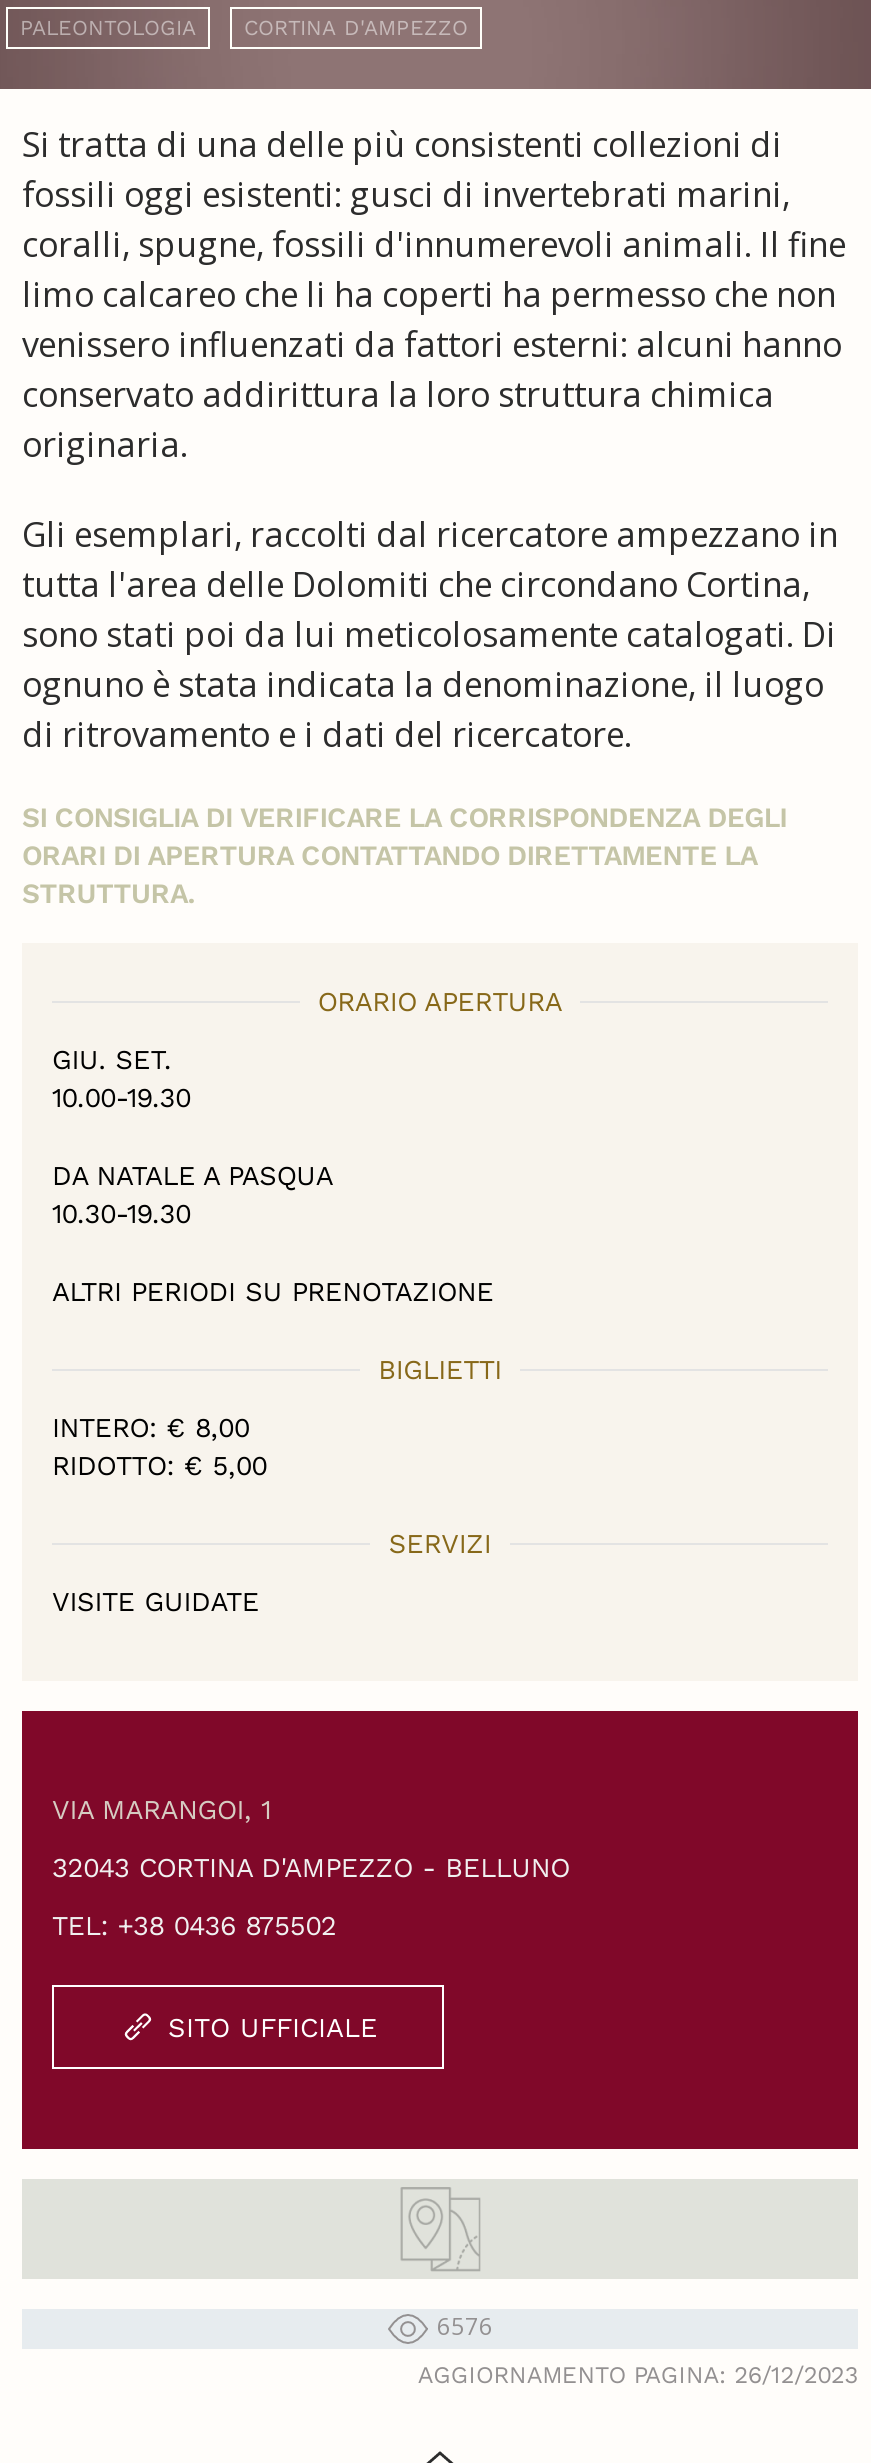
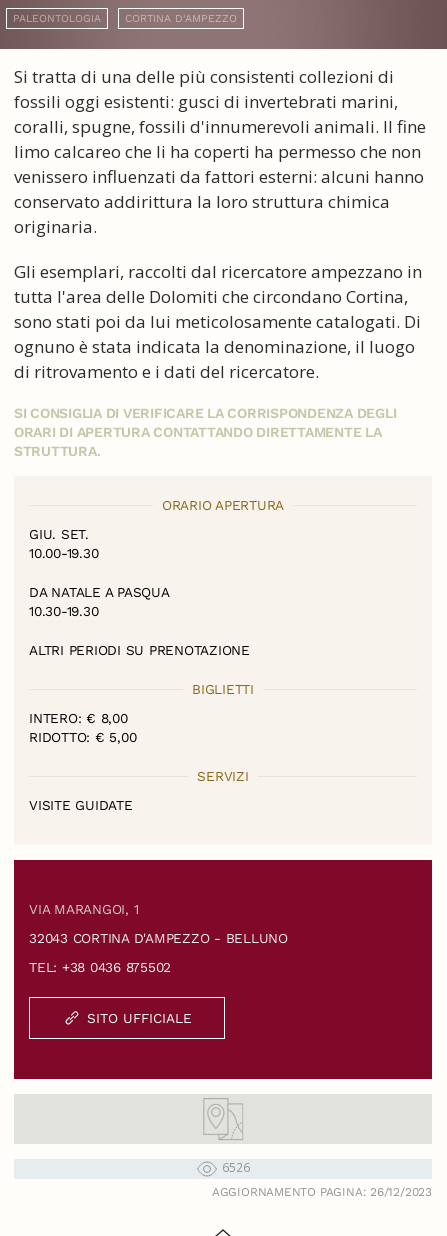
[437,2308,493,2340] 6576 -> [221,1159,249,1175] 6526

